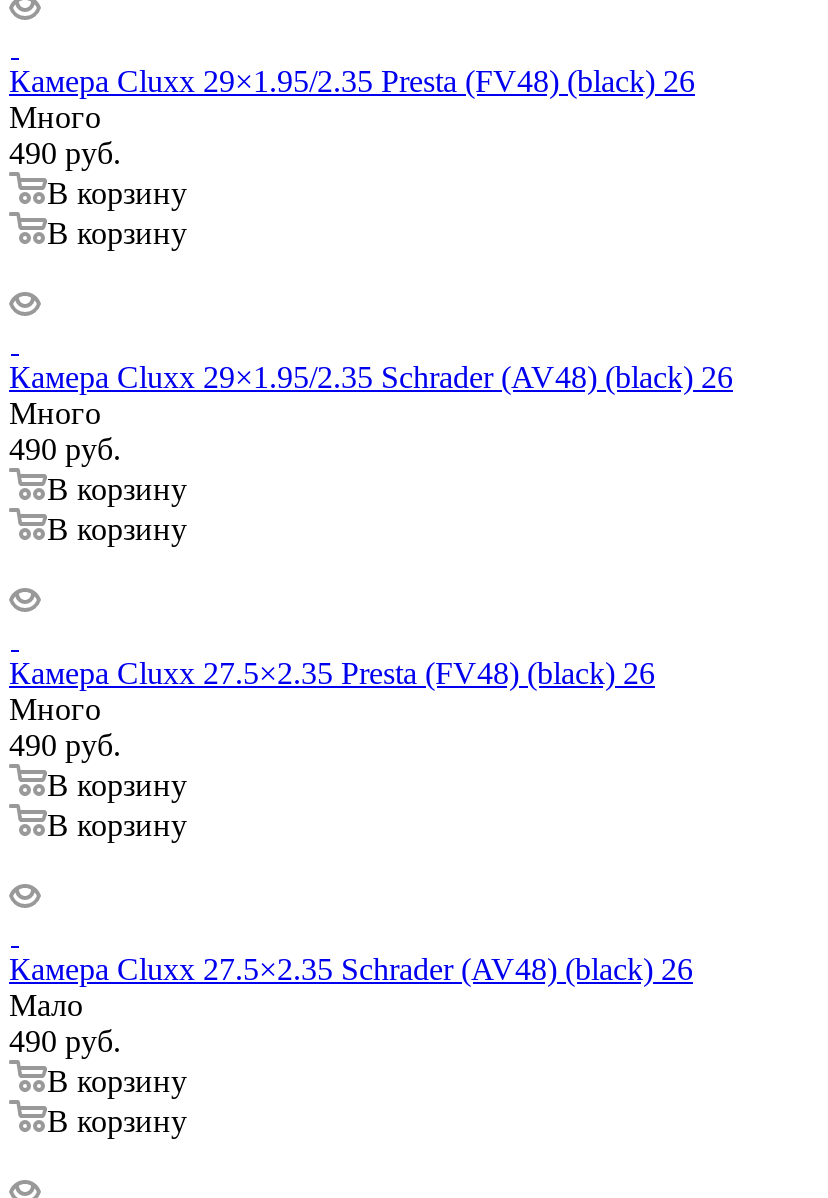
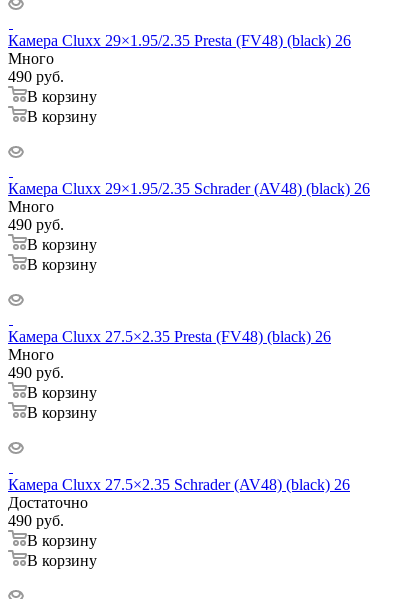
[9,988,83,1022] Мало -> [8,494,88,511] Достаточно

